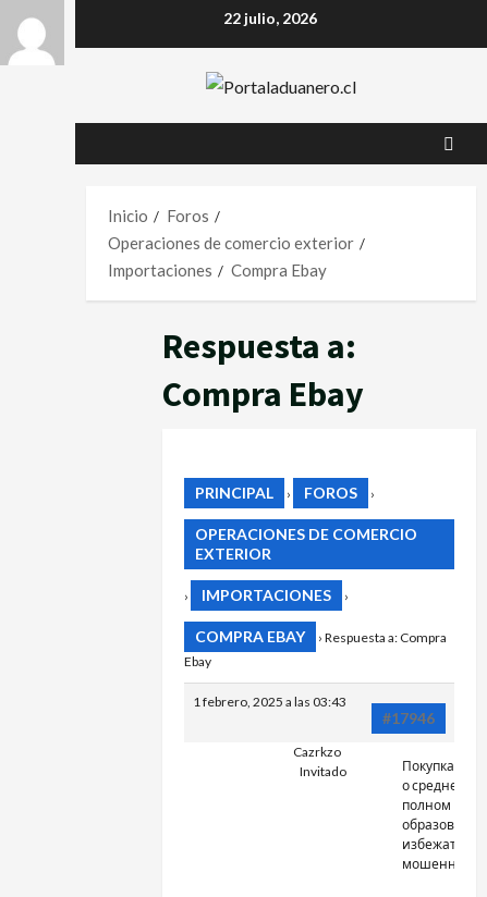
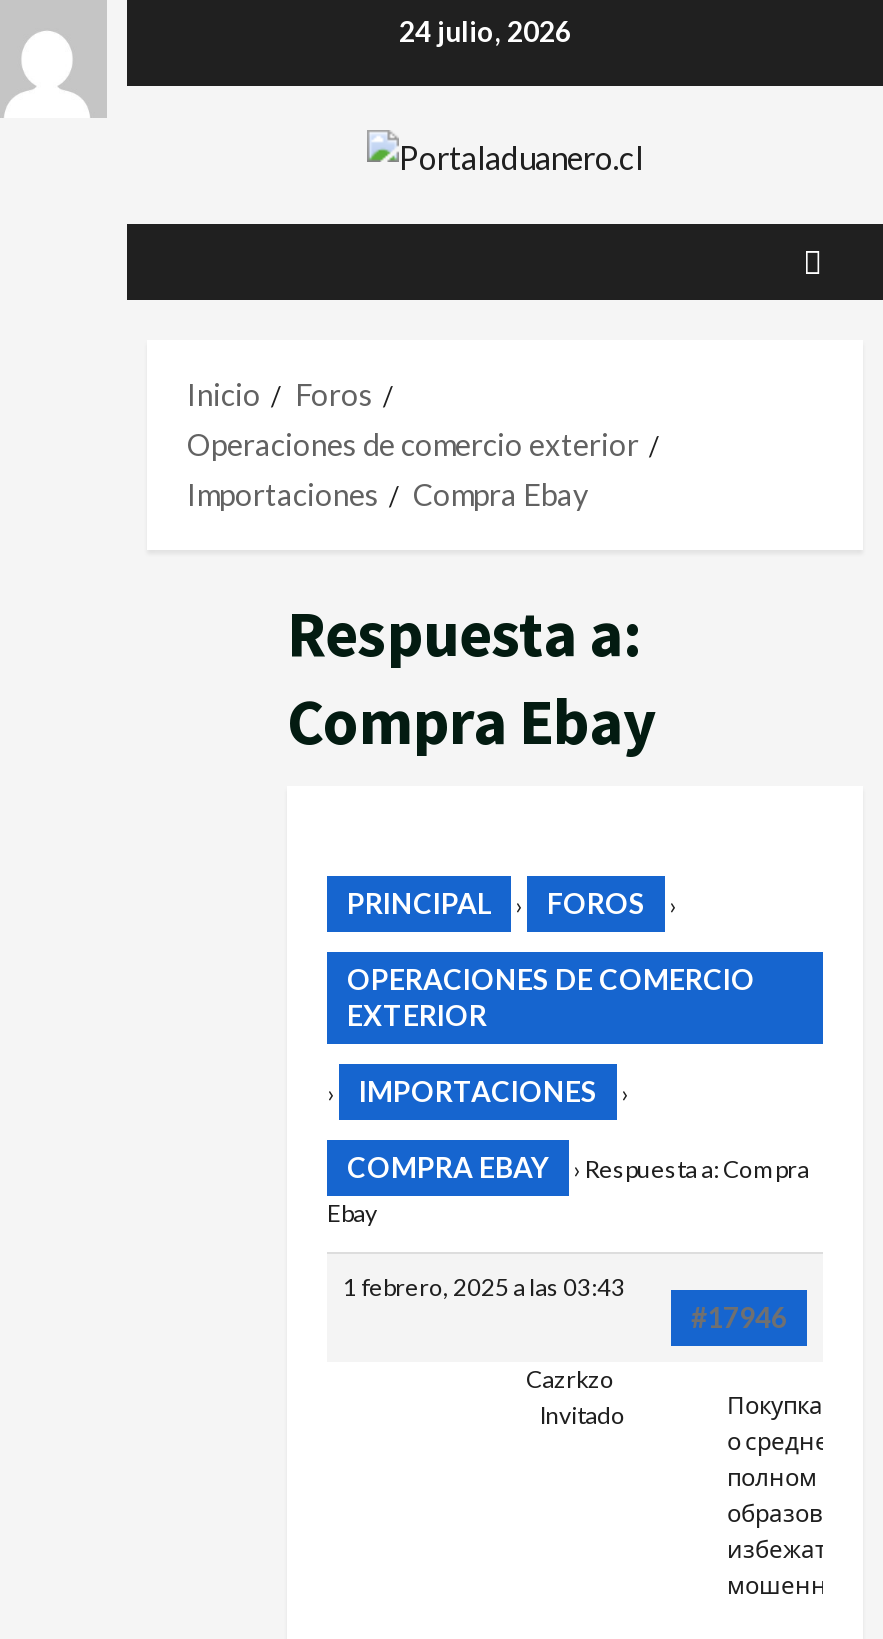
[223,9,317,27] 22 julio, 2026 -> [399,14,571,48] 24 julio, 2026

